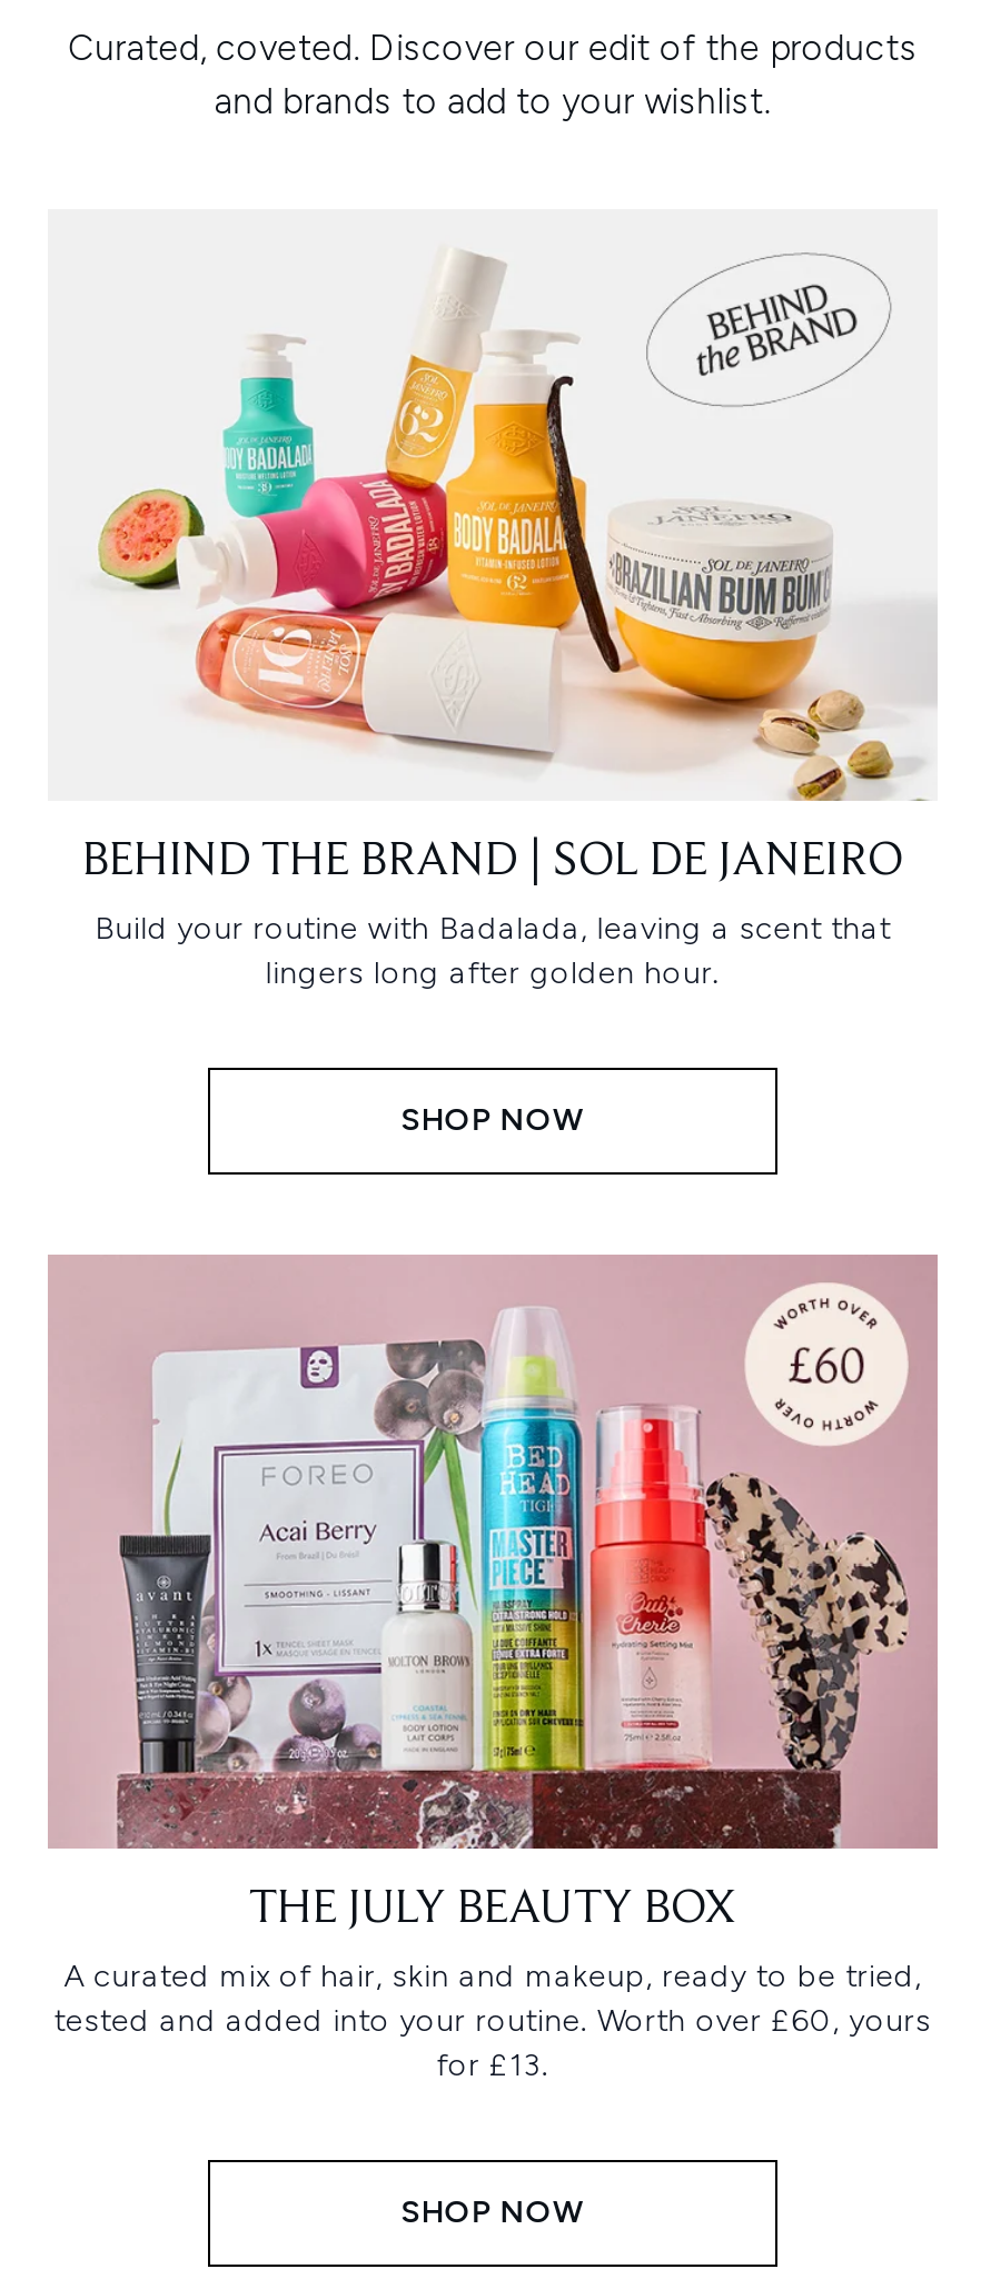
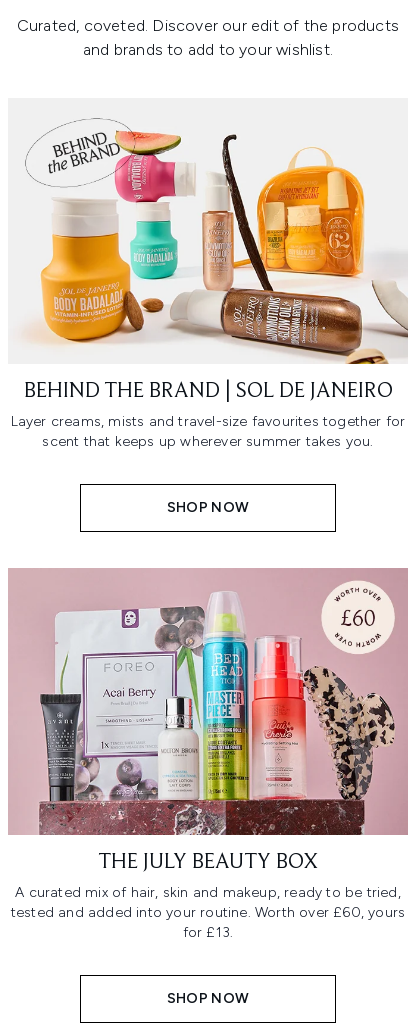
[97,251,938,803] [image] -> [25,118,409,365] [image]
[95,910,891,993] Build your routine with Badalada, leaving a scent that | lingers long after golden hour. -> [11,413,405,450] Layer creams, mists and travel-size favourites together for | scent that keeps up wherever summer takes you.

